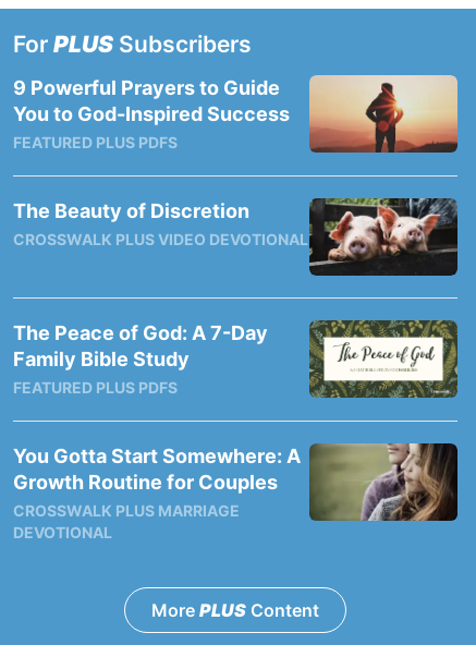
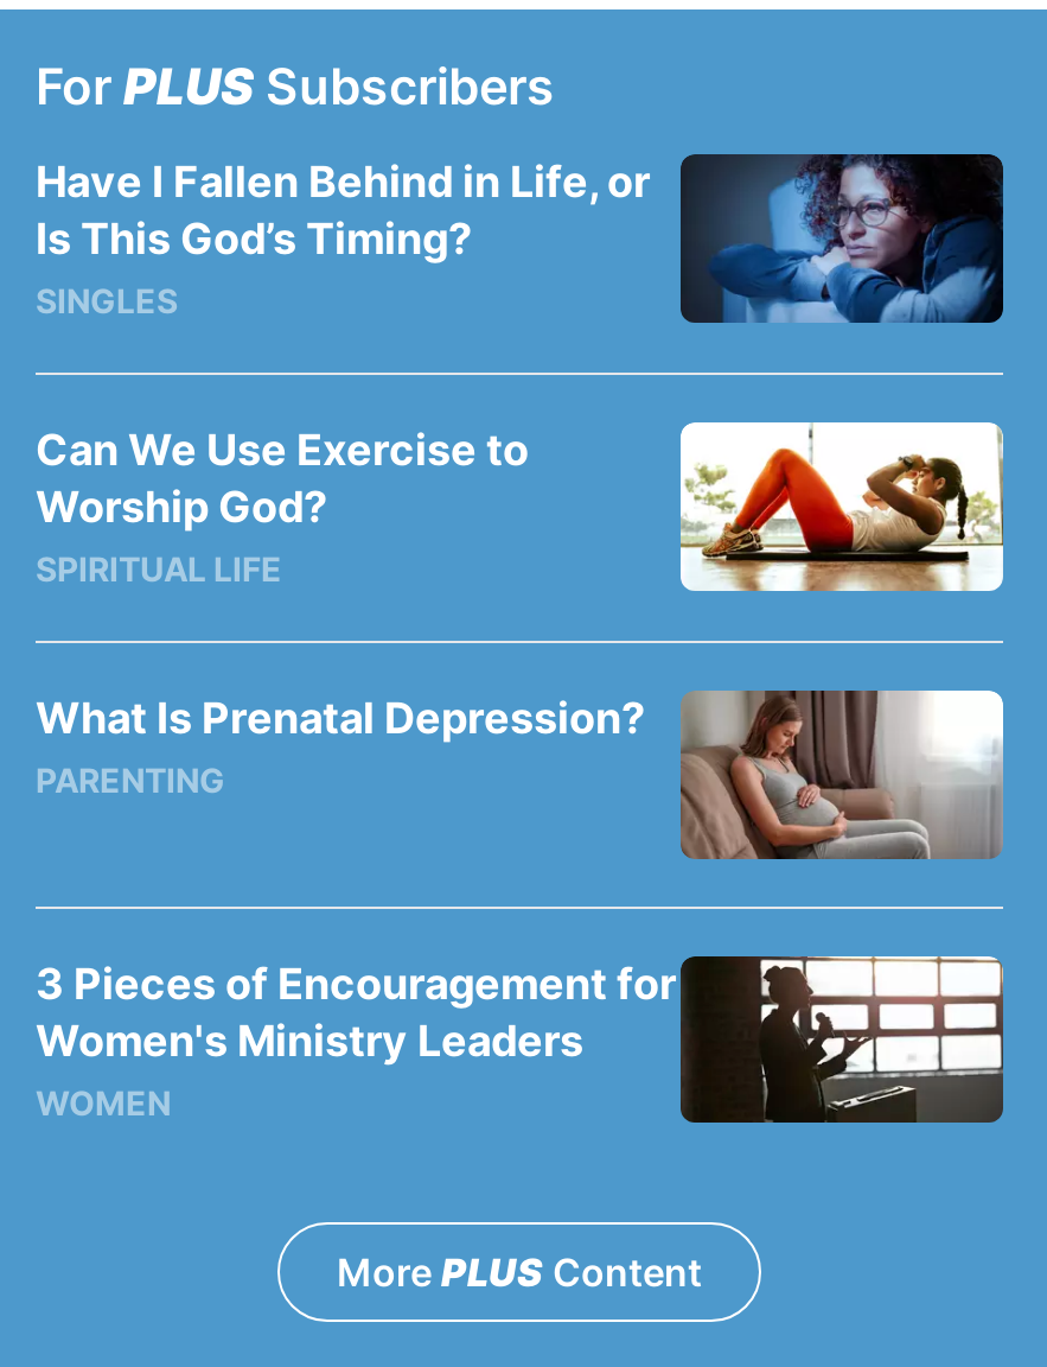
[13,74,459,154] [image] | 9 Powerful Prayers to Guide | You to God-Inspired Success | FEATURED PLUS PDFS -> [36,152,1005,323] [image] | Have I Fallen Behind in Life, or | Is This God’s Timing? | SINGLES
[13,200,308,249] The Beauty of Discretion | CROSSWALK PLUS VIDEO DEVOTIONAL -> [36,423,529,587] Can We Use Exercise to | Worship God? | SPIRITUAL LIFE
[308,197,459,277] [image] -> [678,420,1005,593] [image]
[13,319,459,400] [image] | The Peace of God: A 7-Day | Family Bible Study | FEATURED PLUS PDFS -> [36,686,1005,861] [image] | What Is Prenatal Depression? | PARENTING
[13,442,459,542] [image] | You Gotta Start Somewhere: A | Growth Routine for Couples | CROSSWALK PLUS MARRIAGE | DEVOTIONAL -> [36,954,1005,1125] [image] | 3 Pieces of Encouragement for | Women's Ministry Leaders | WOMEN

